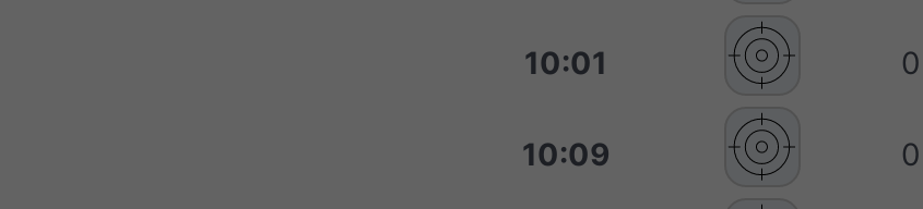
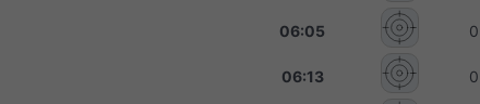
[524,42,607,79] 10:01 -> [279,21,325,40] 06:05
[522,134,610,171] 10:09 -> [281,67,323,85] 06:13

